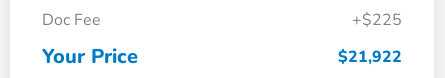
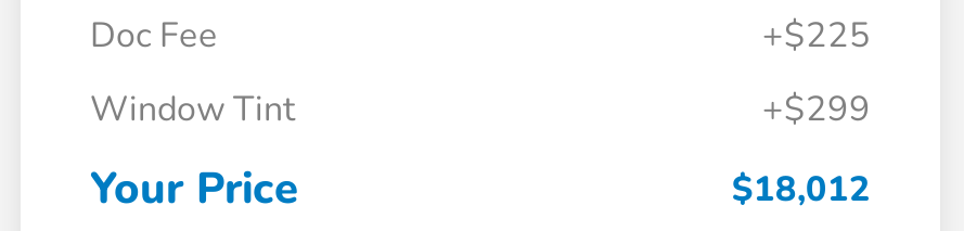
none -> [90,86,871,133] Window Tint | +$299
[338,46,402,68] $21,922 -> [732,166,871,214] $18,012

